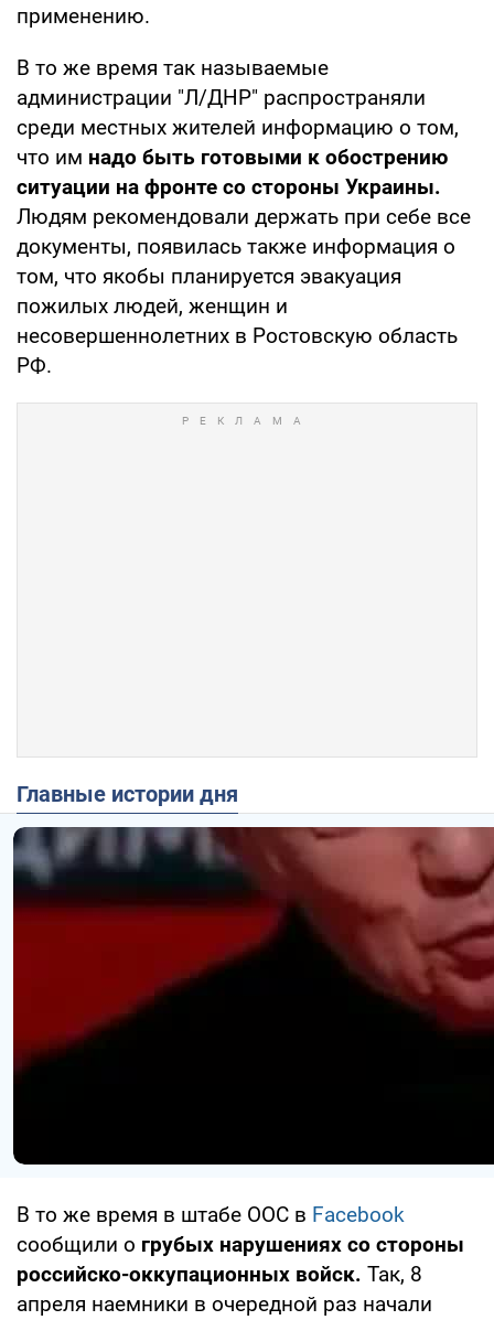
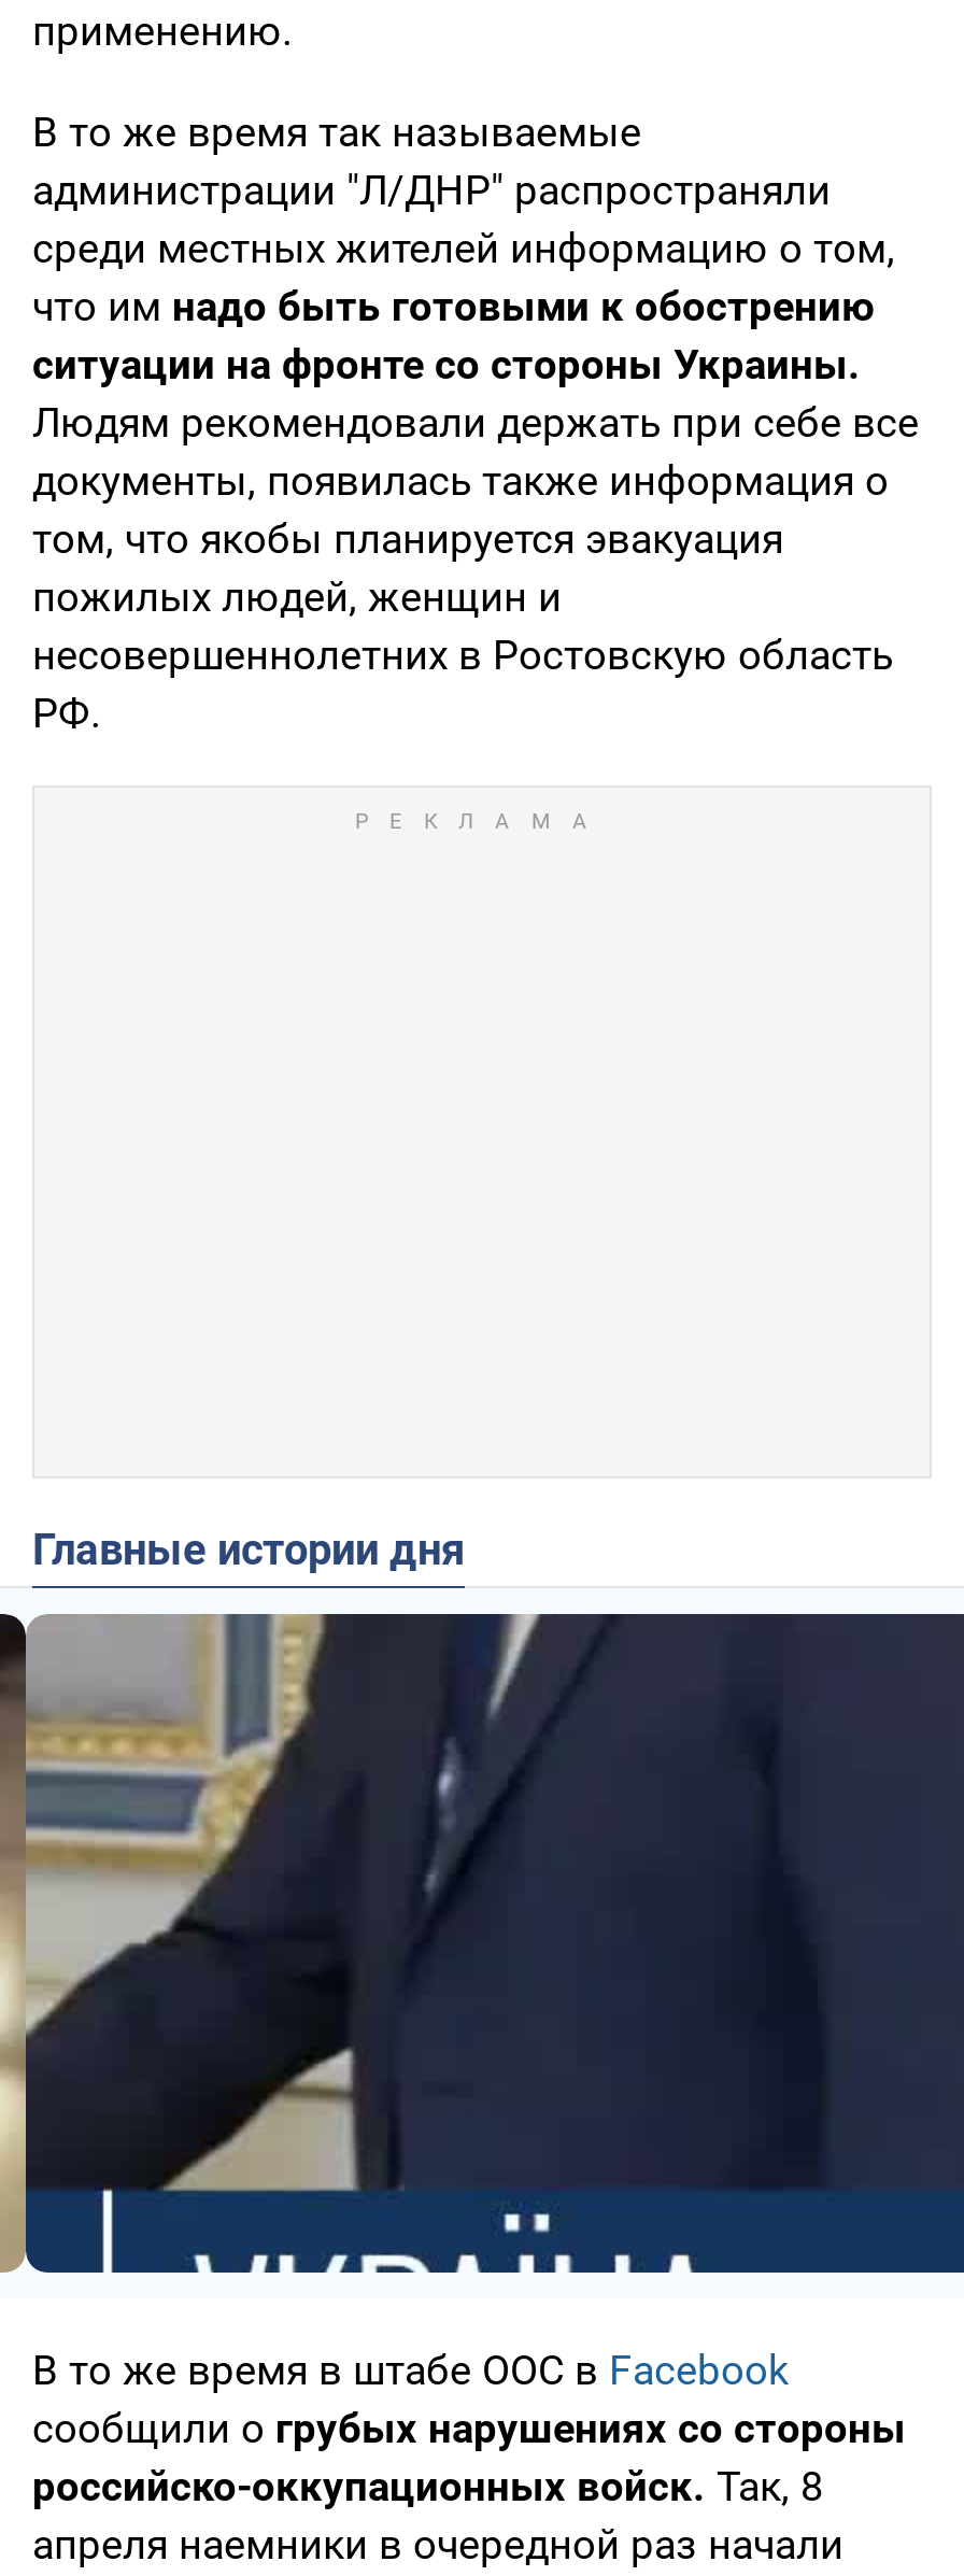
[3,826,491,1166] [image] -> [6,1612,958,2275] [image]

